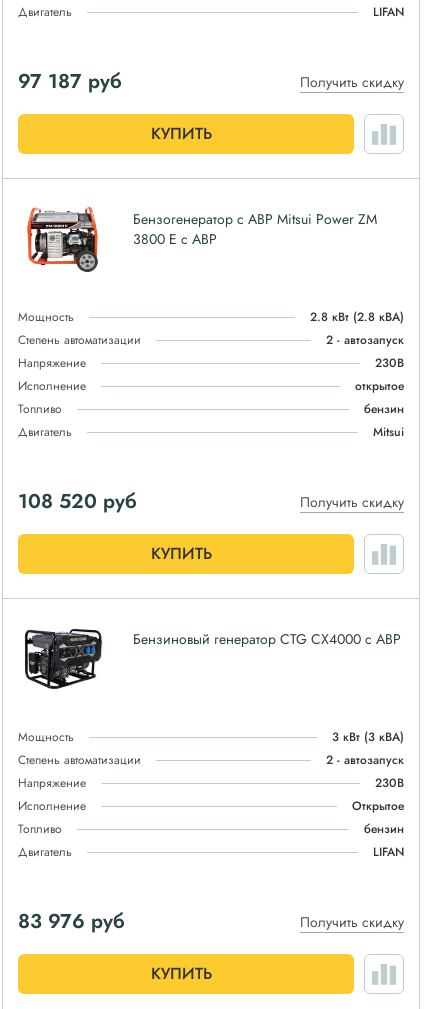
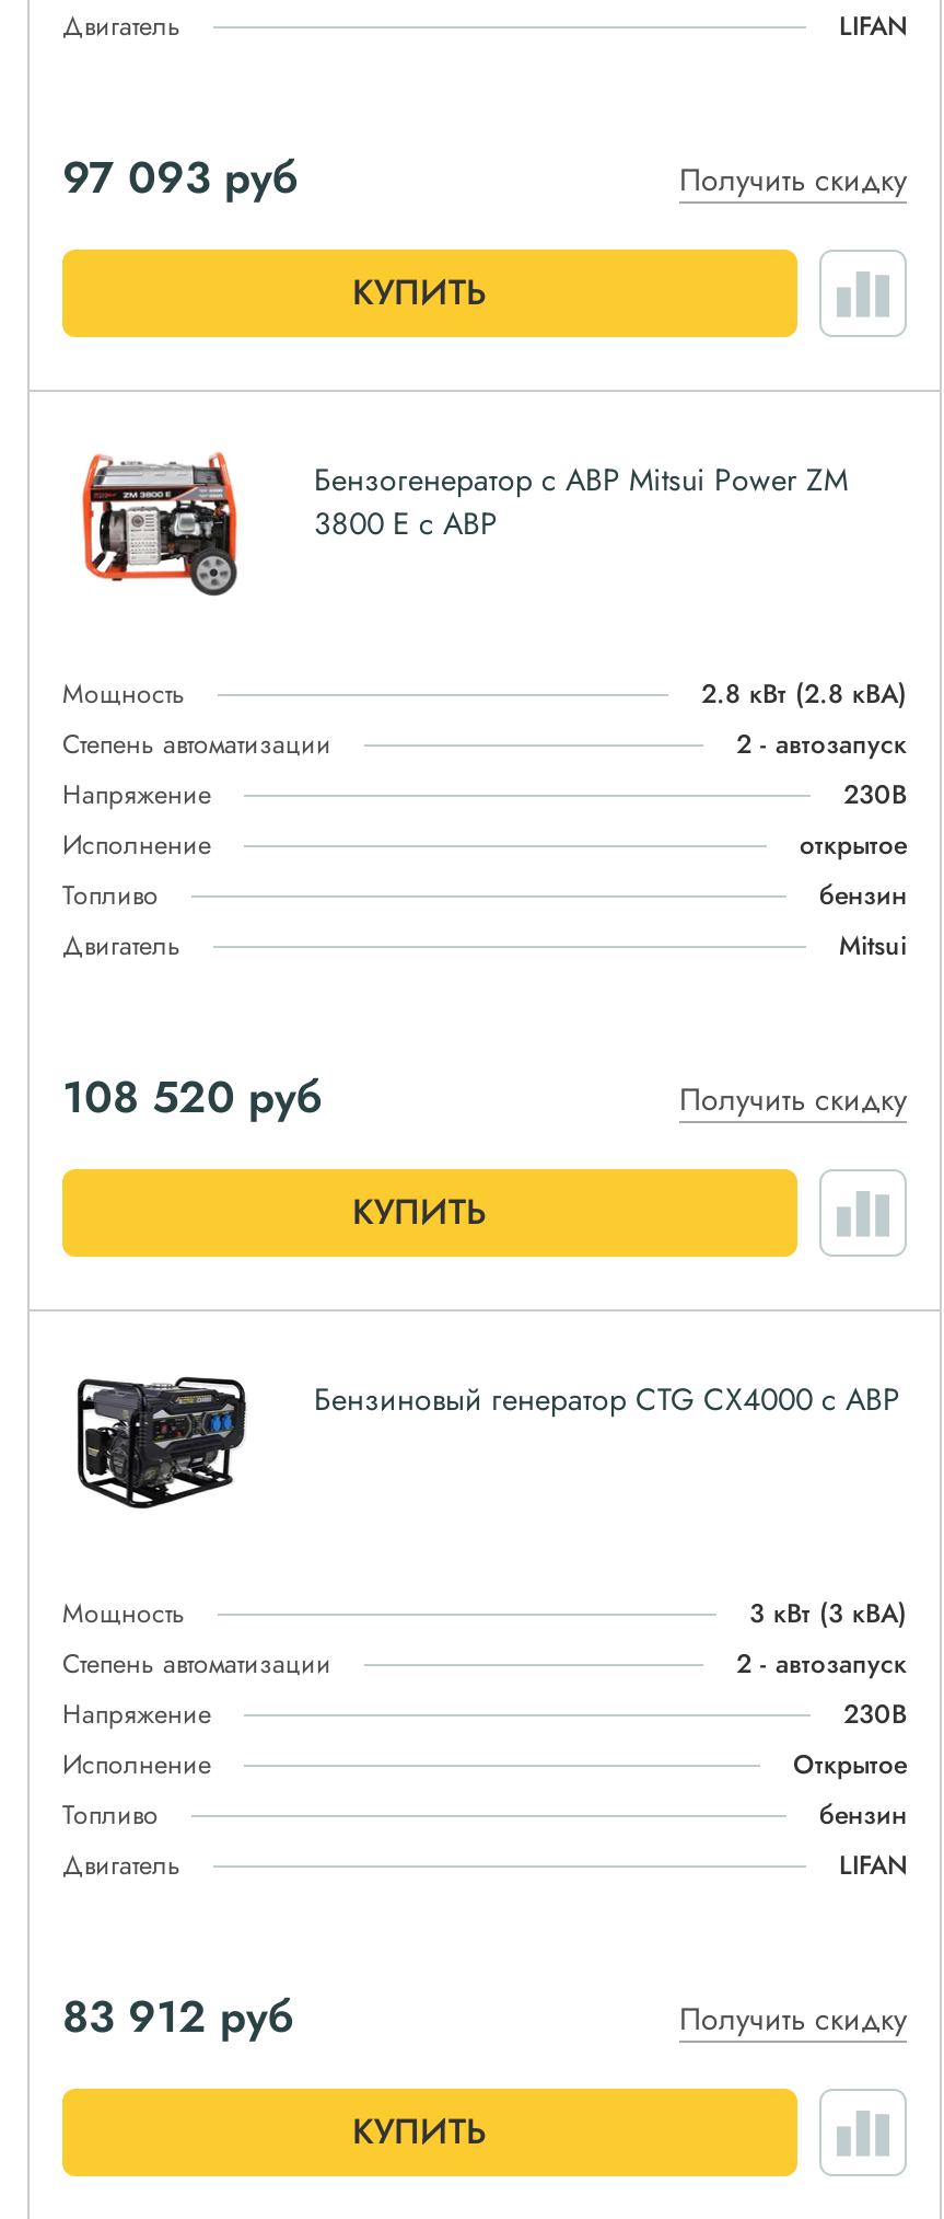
[18,67,122,96] 97 187 руб -> [62,147,299,210] 97 093 руб
[18,907,125,936] 83 976 руб -> [62,1986,294,2049] 83 912 руб

